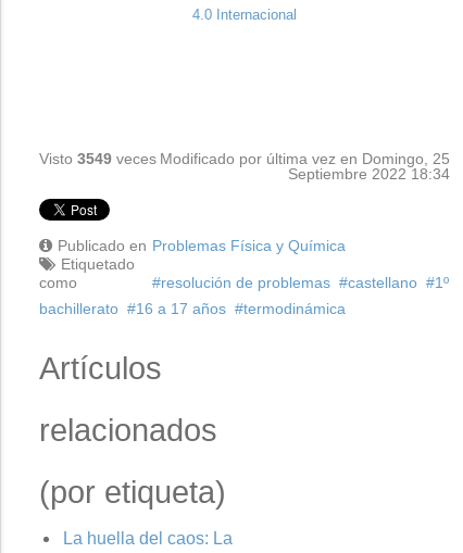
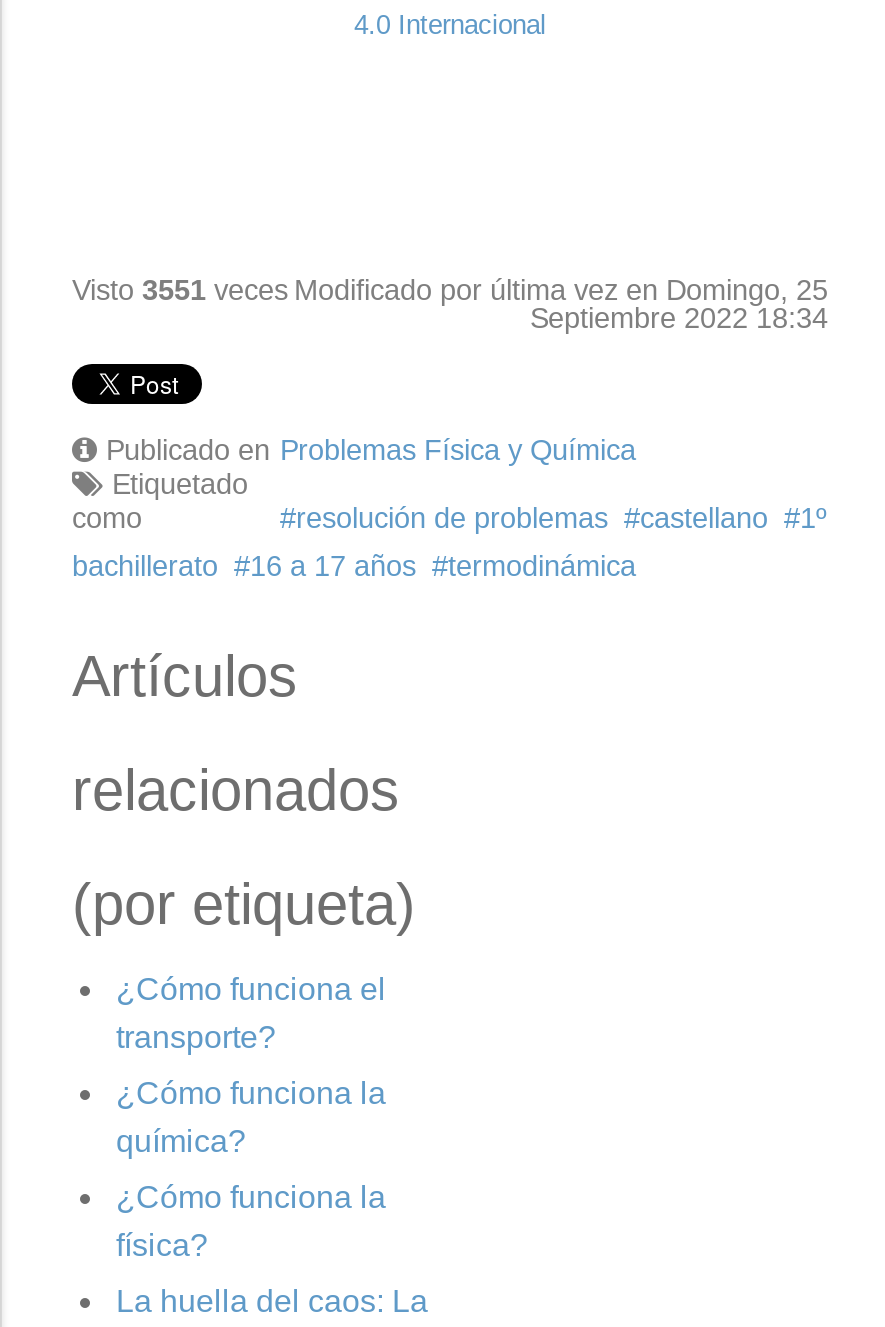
[39,150,450,167] Visto 3549 veces Modificado por última vez en Domingo, 25 -> [72,274,828,306] Visto 3551 veces Modificado por última vez en Domingo, 25
none -> [116,972,386,1262] ¿Cómo funciona el | transporte? | ¿Cómo funciona la | química? | ¿Cómo funciona la | física?

